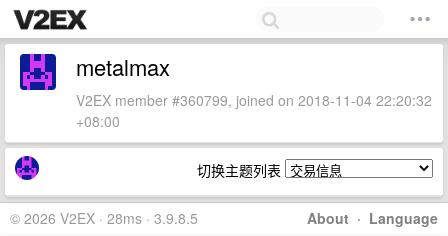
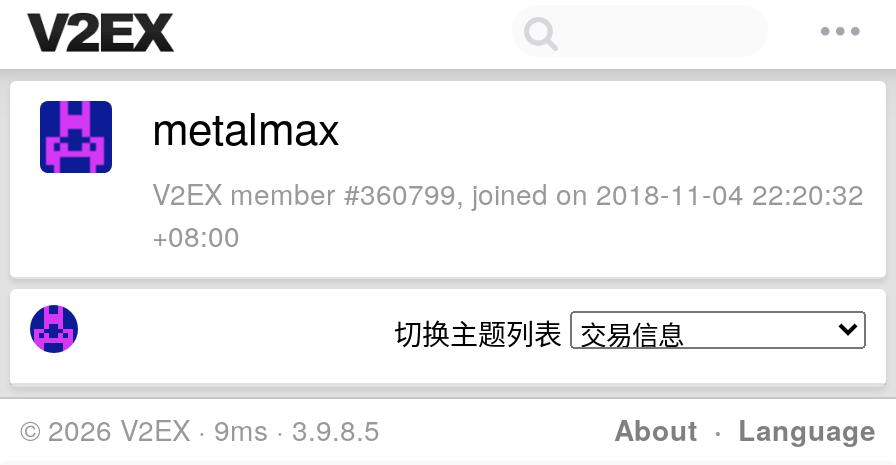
[10,208,198,228] © 2026 V2EX · 28ms · 3.9.8.5 -> [20,409,380,449] © 2026 V2EX · 9ms · 3.9.8.5

